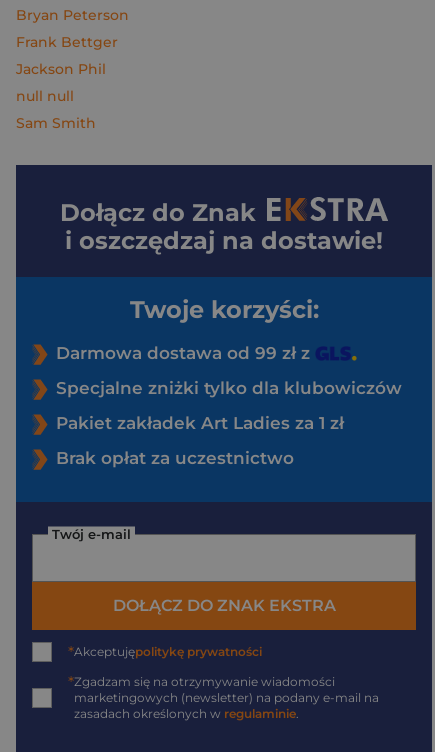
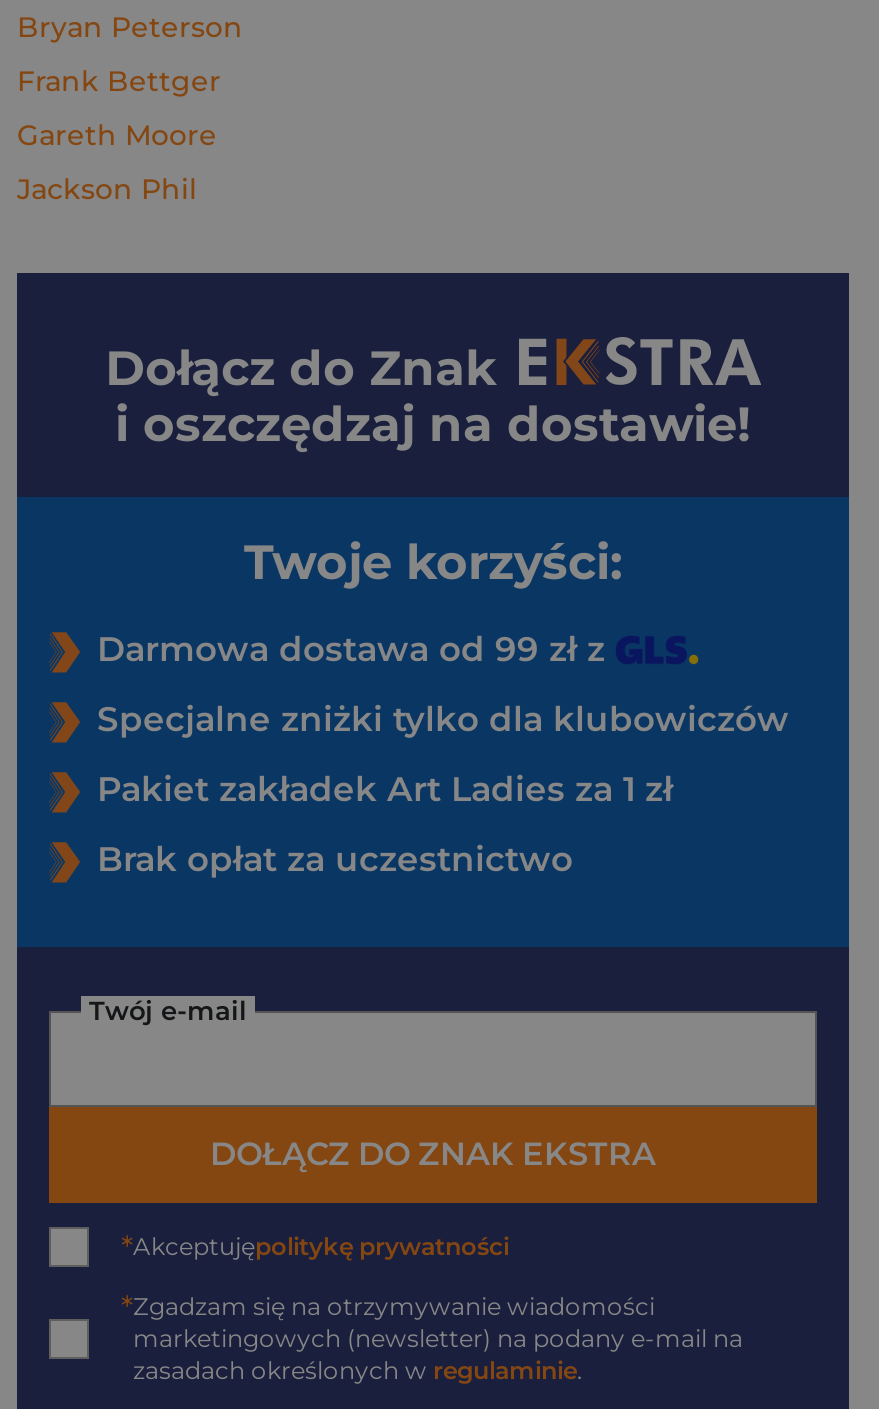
none -> [17,117,217,153] Gareth Moore
moved [16,60,106,78] -> [17,171,197,207]: Jackson Phil
[16,87,96,132] null null | Sam Smith -> none

